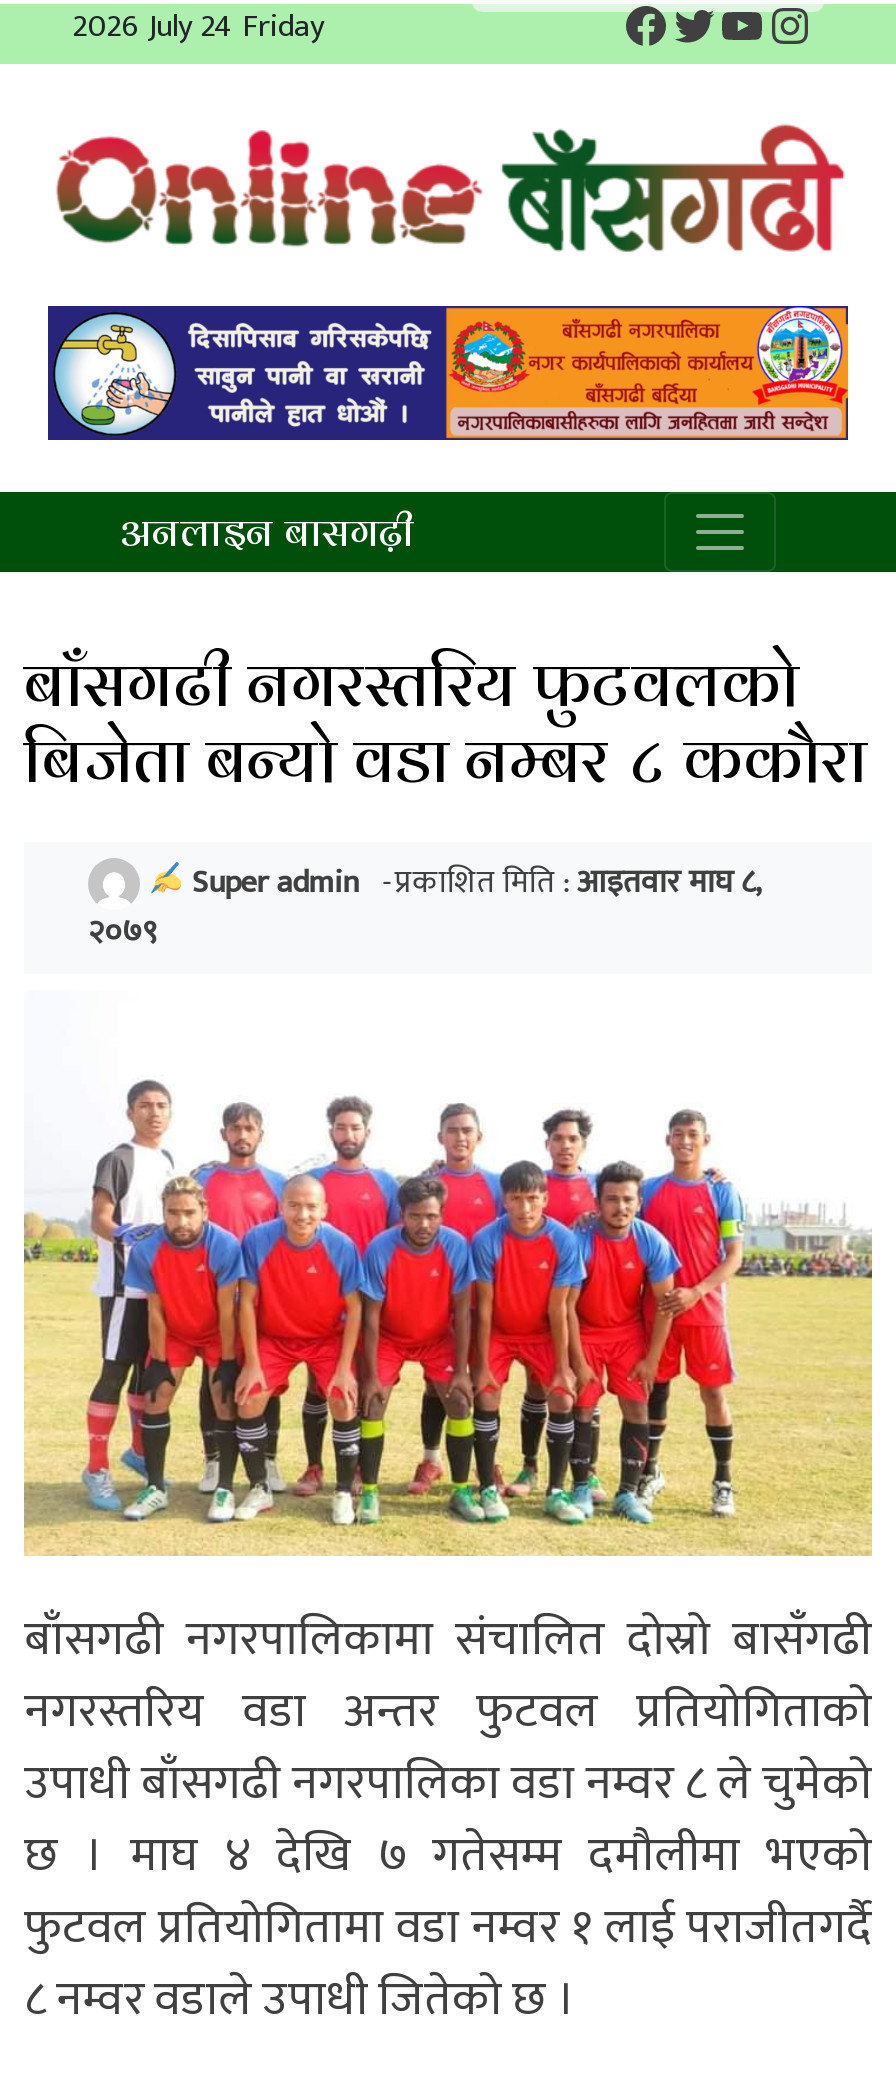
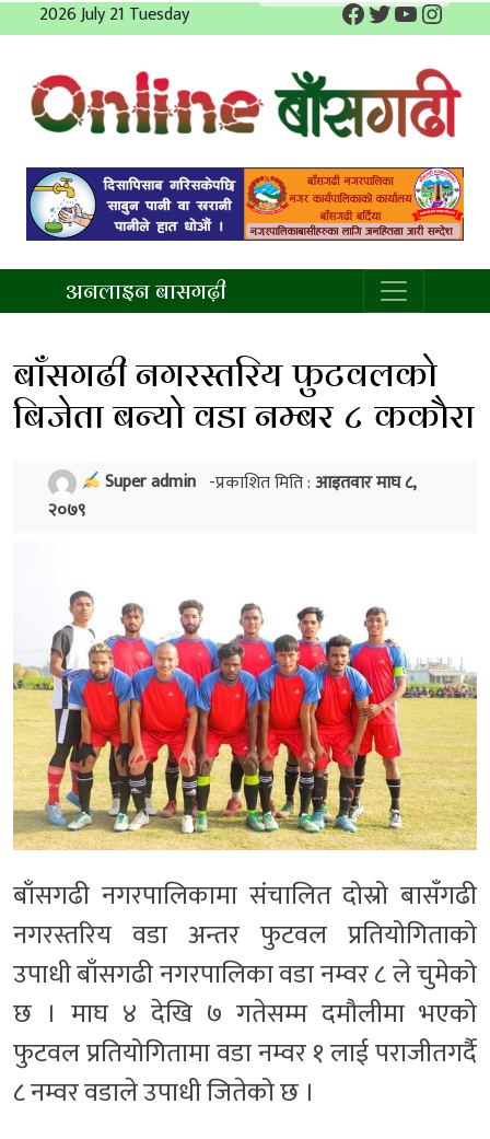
[72,0,324,54] 2026 July 24 Friday -> [39,0,189,30] 2026 July 21 Tuesday

